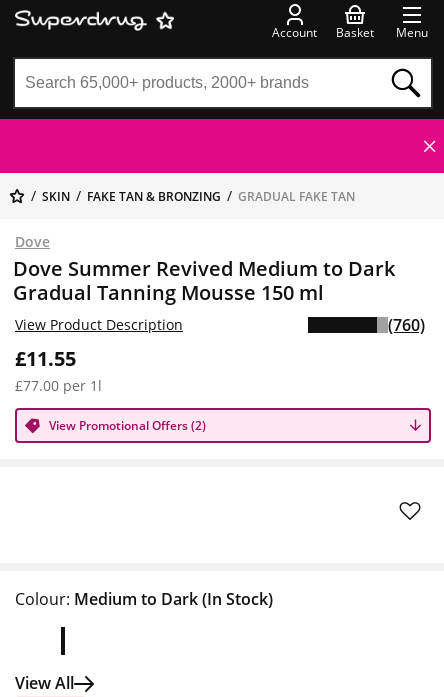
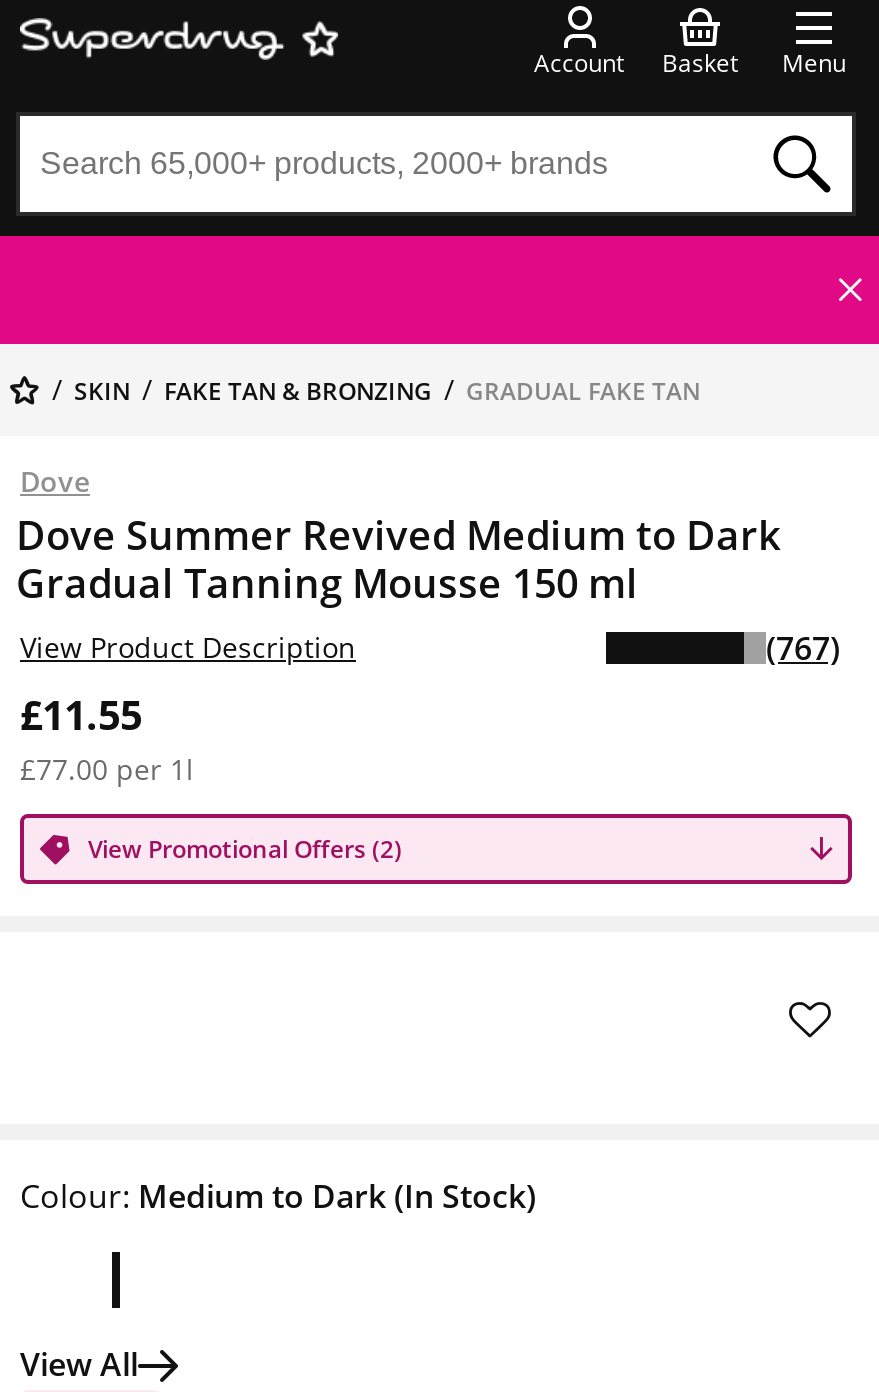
[388,313,425,335] (760) -> [766,625,840,669] (767)

